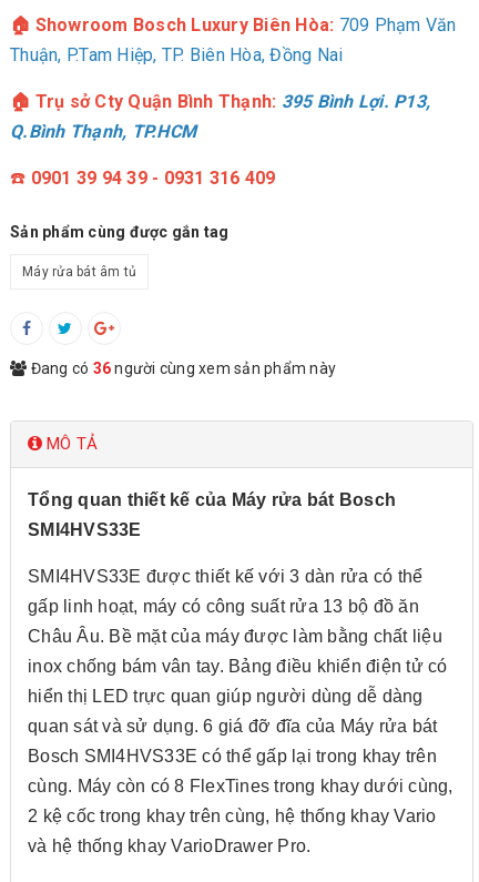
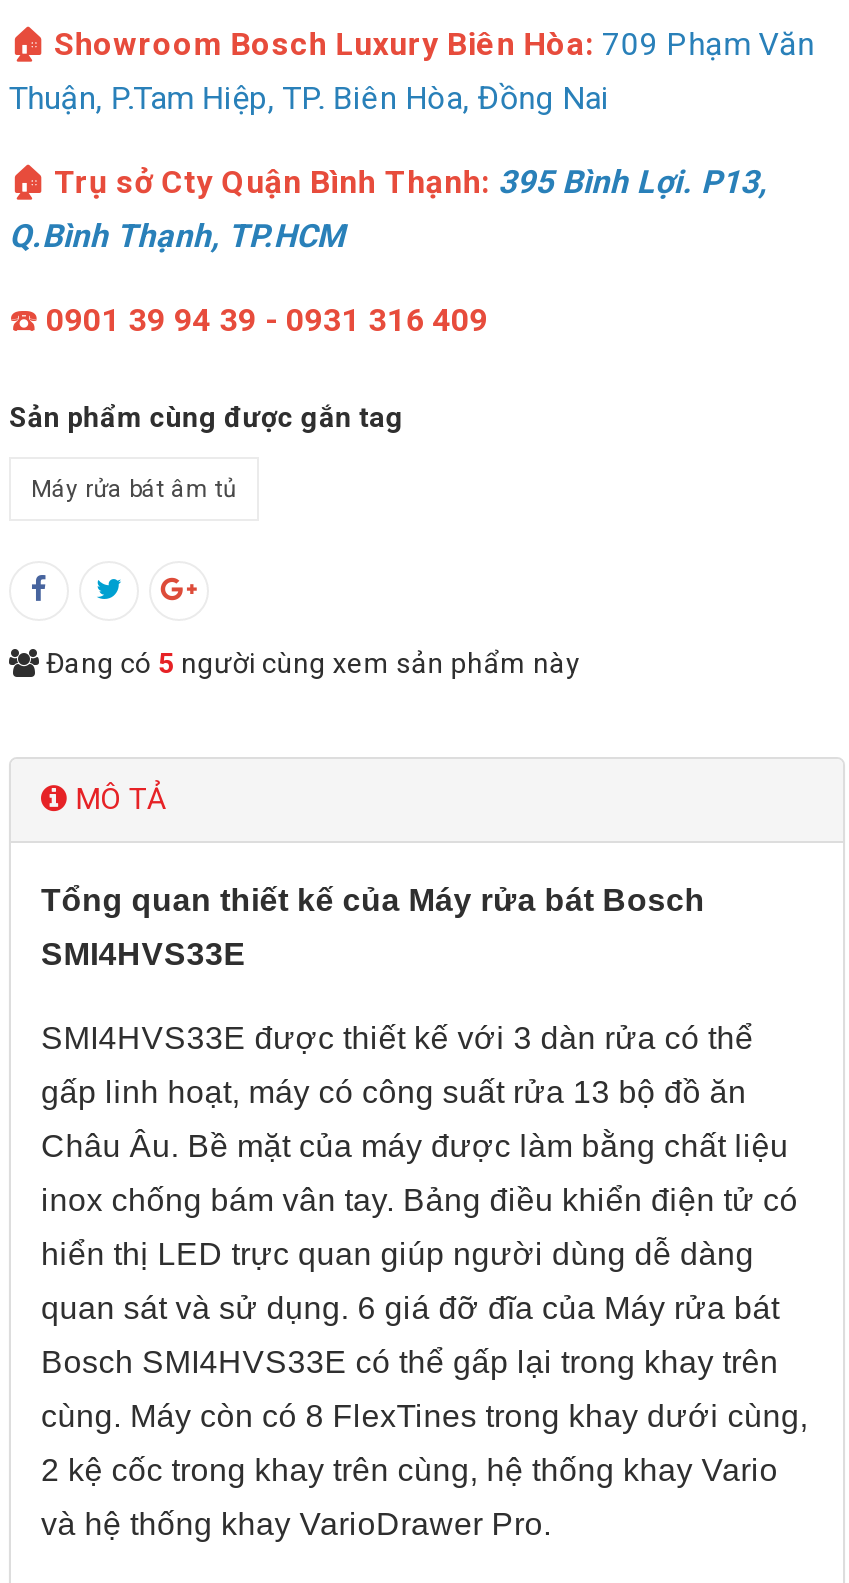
[27,360,336,377] Đang có 36 người cùng xem sản phẩm này -> [39,646,581,678] Đang có 5 người cùng xem sản phẩm này

